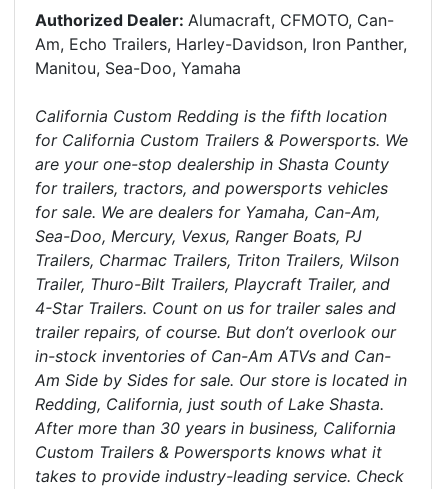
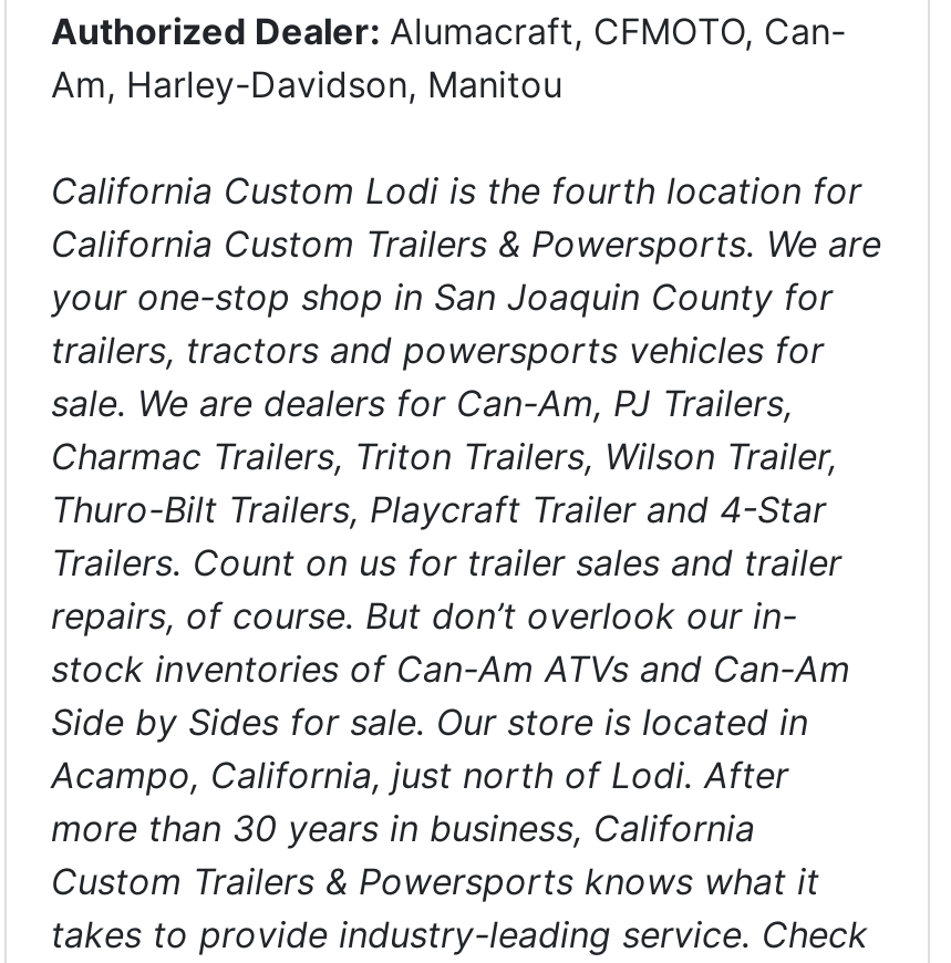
[35,34,407,78] Am, Echo Trailers, Harley-Davidson, Iron Panther, | Manitou, Sea-Doo, Yamaha -> [51,62,562,106] Am, Harley-Davidson, Manitou
[35,106,408,438] California Custom Redding is the fifth location | for California Custom Trailers & Powersports. We | are your one-stop dealership in Shasta County | for trailers, tractors, and powersports vehicles | for sale. We are dealers for Yamaha, Can-Am, | Sea-Doo, Mercury, Vexus, Ranger Boats, PJ | Trailers, Charmac Trailers, Triton Trailers, Wilson | Trailer, Thuro-Bilt Trailers, Playcraft Trailer, and | 4-Star Trailers. Count on us for trailer sales and | trailer repairs, of course. But don’t overlook our | in-stock inventories of Can-Am ATVs and Can- | Am Side by Sides for sale. Our store is located in | Redding, California, just south of Lake Shasta. | After more than 30 years in business, California -> [51,168,881,850] California Custom Lodi is the fourth location for | California Custom Trailers & Powersports. We are | your one-stop shop in San Joaquin County for | trailers, tractors and powersports vehicles for | sale. We are dealers for Can-Am, PJ Trailers, | Charmac Trailers, Triton Trailers, Wilson Trailer, | Thuro-Bilt Trailers, Playcraft Trailer and 4-Star | Trailers. Count on us for trailer sales and trailer | repairs, of course. But don’t overlook our in- | stock inventories of Can-Am ATVs and Can-Am | Side by Sides for sale. Our store is located in | Acampo, California, just north of Lodi. After | more than 30 years in business, California

